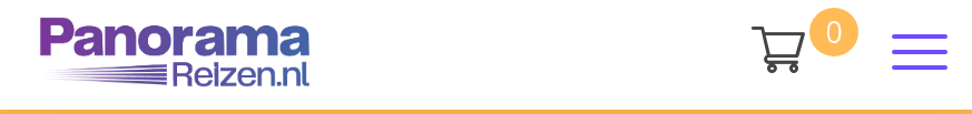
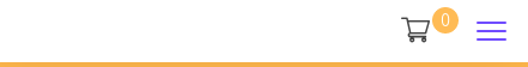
[37,14,313,90] [image] -> none

